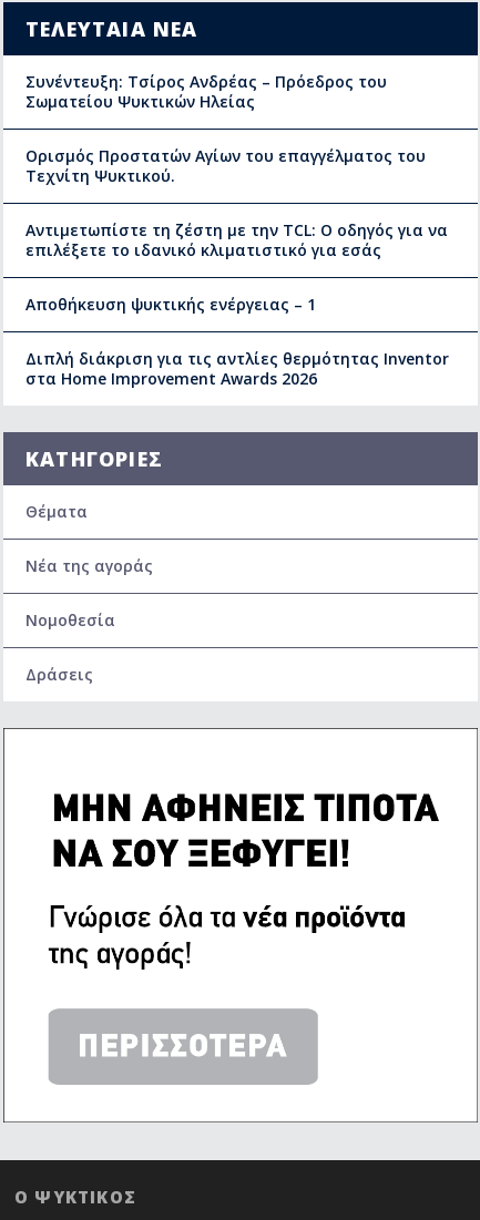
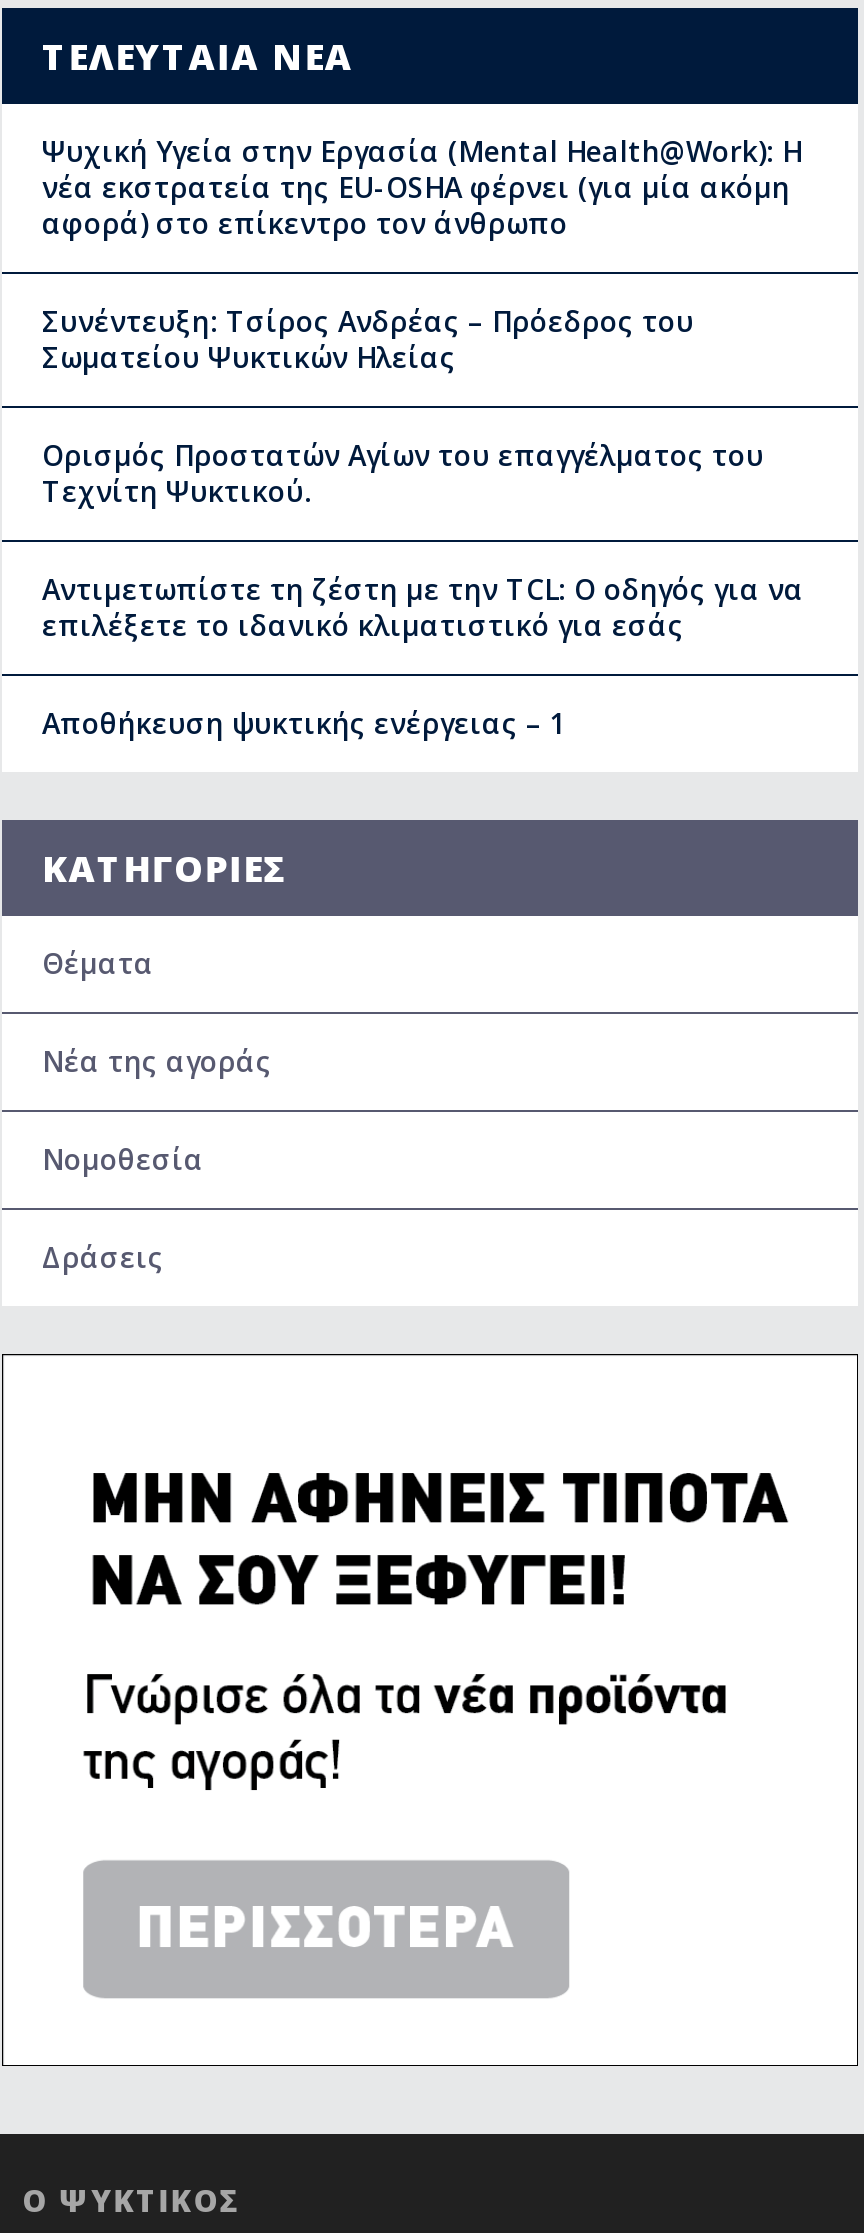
none -> [42,131,802,241] Ψυχική Υγεία στην Εργασία (Mental Health@Work): Η | νέα εκστρατεία της EU-OSHA φέρνει (για μία ακόμη | αφορά) στο επίκεντρο τον άνθρωπο
moved [25,71,448,314] -> [42,301,804,741]: Συνέντευξη: Τσίρος Ανδρέας – Πρόεδρος του | Σωματείου Ψυκτικών Ηλείας | Ορισμός Προστατών Αγίων του επαγγέλματος του | Τεχνίτη Ψυκτικού. | Αντιμετωπίστε τη ζέστη με την TCL: Ο οδηγός για να | επιλέξετε το ιδανικό κλιματιστικό για εσάς | Αποθήκευση ψυκτικής ενέργειας – 1
[25,348,449,389] Διπλή διάκριση για τις αντλίες θερμότητας Inventor | στα Home Improvement Awards 2026 -> none

